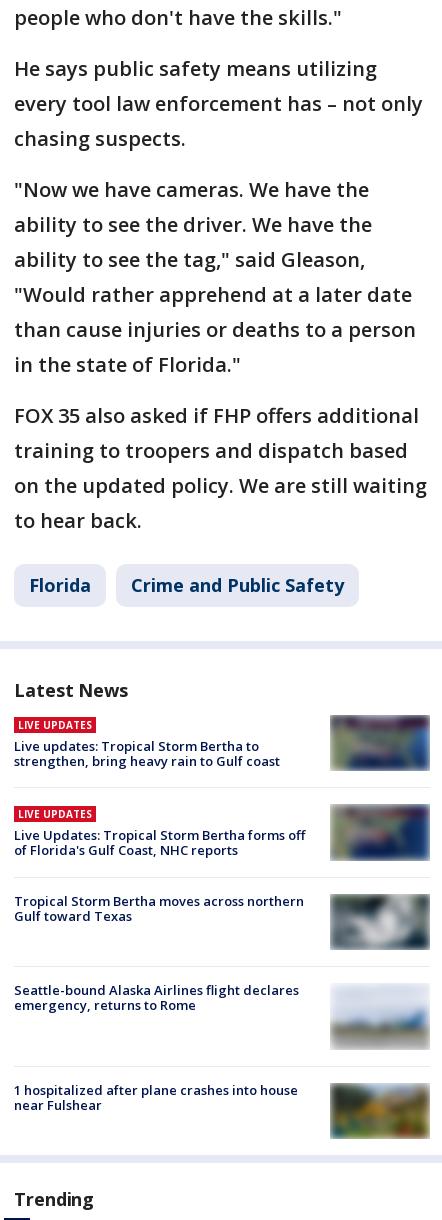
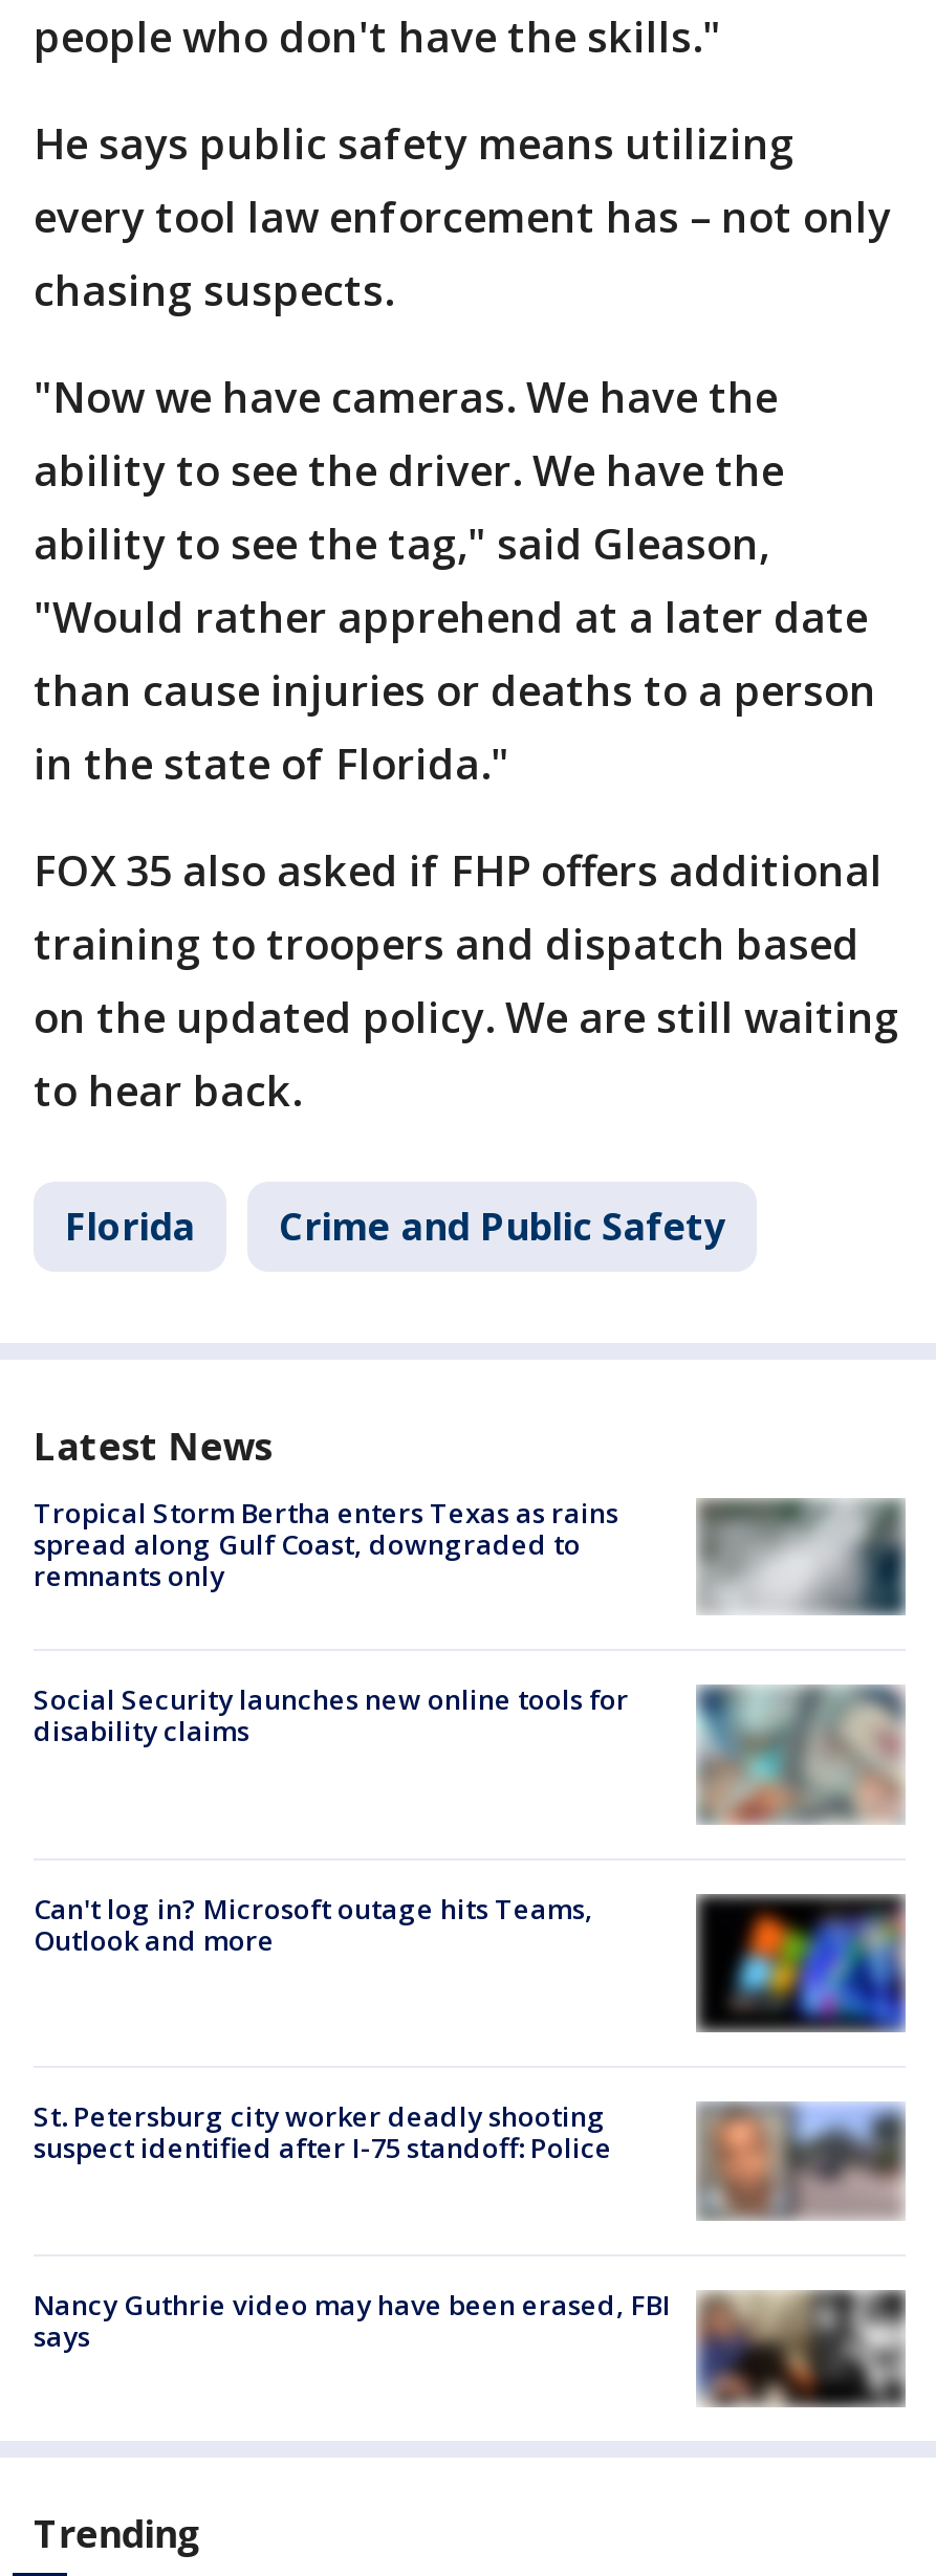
[14,718,280,770] LIVE UPDATES | Live updates: Tropical Storm Bertha to | strengthen, bring heavy rain to Gulf coast -> [34,1494,618,1595] Tropical Storm Bertha enters Texas as rains | spread along Gulf Coast, downgraded to | remnants only
[331,715,430,771] [image] -> [700,1498,906,1615] [image]
[14,804,430,861] [image] | LIVE UPDATES | Live Updates: Tropical Storm Bertha forms off | of Florida's Gulf Coast, NHC reports -> [34,1681,906,1825] [image] | Social Security launches new online tools for | disability claims
[14,892,304,925] Tropical Storm Bertha moves across northern | Gulf toward Texas -> [34,1889,593,1958] Can't log in? Microsoft outage hits Teams, | Outlook and more
[330,894,430,960] [image] -> [694,1894,908,2034] [image]
[14,981,429,1048] [image] | Seattle-bound Alaska Airlines flight declares | emergency, returns to Rome -> [34,2085,906,2219] [image] | St. Petersburg city worker deadly shooting | suspect identified after I-75 standoff: Police
[14,1081,430,1139] [image] | 1 hospitalized after plane crashes into house | near Fulshear -> [34,2285,906,2407] [image] | Nancy Guthrie video may have been erased, FBI | says

